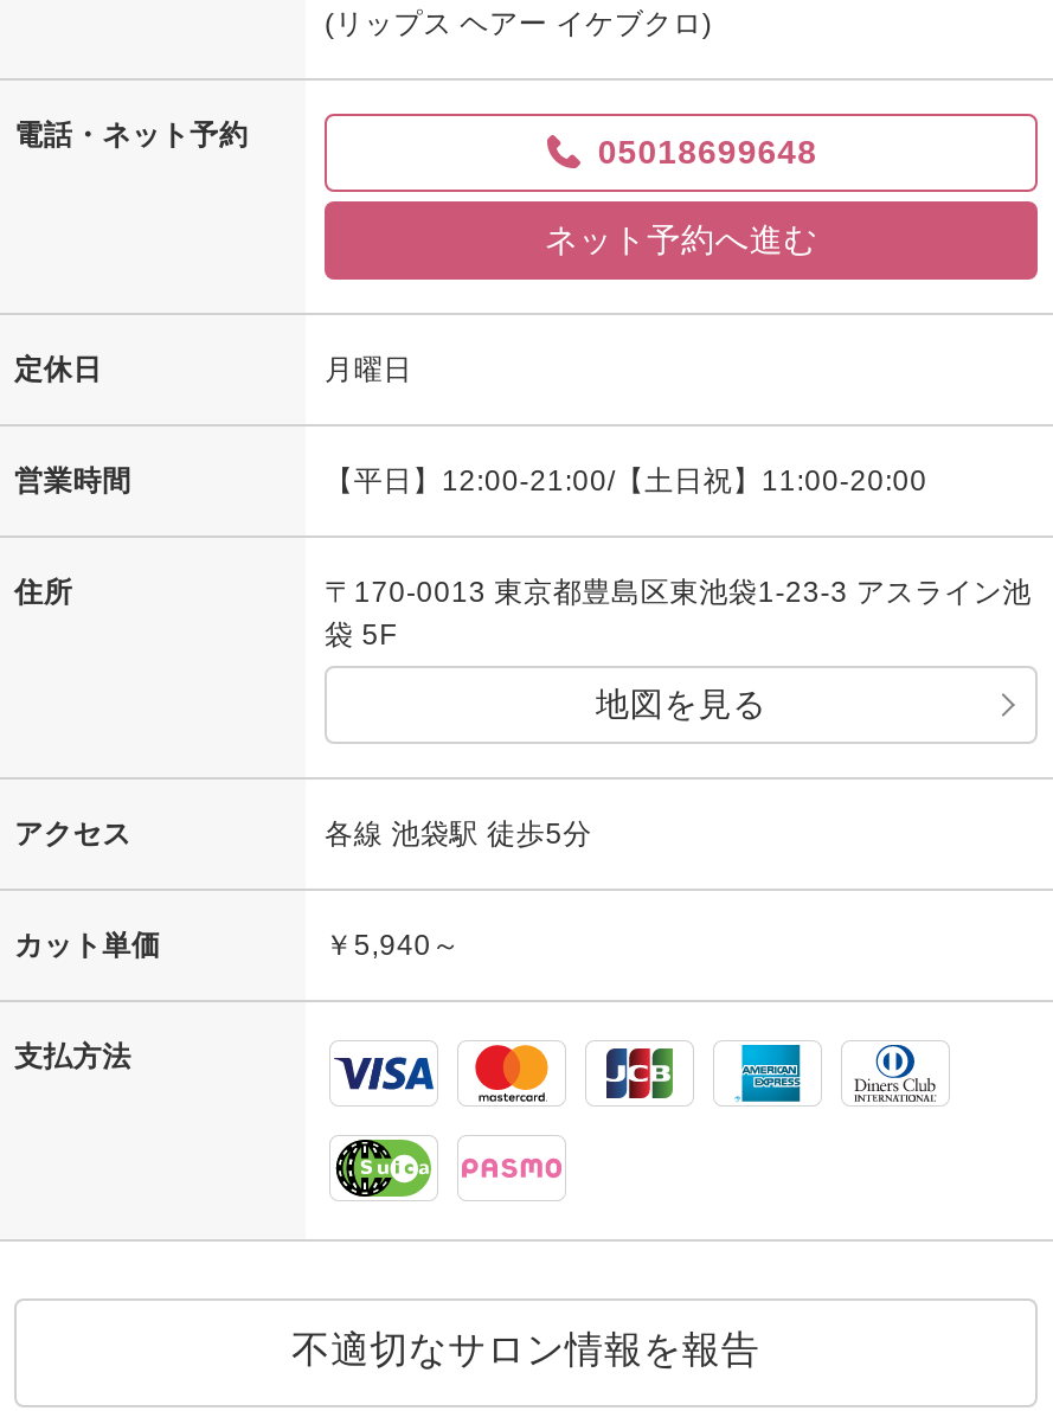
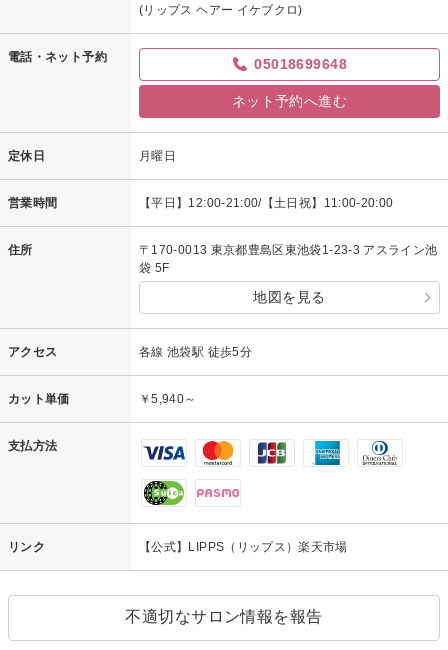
none -> [8,540,348,554] リンク | 【公式】LIPPS（リップス）楽天市場

